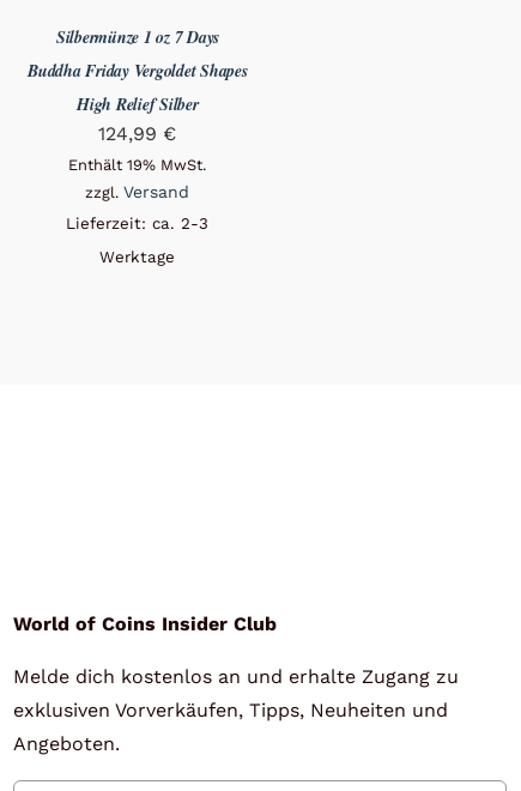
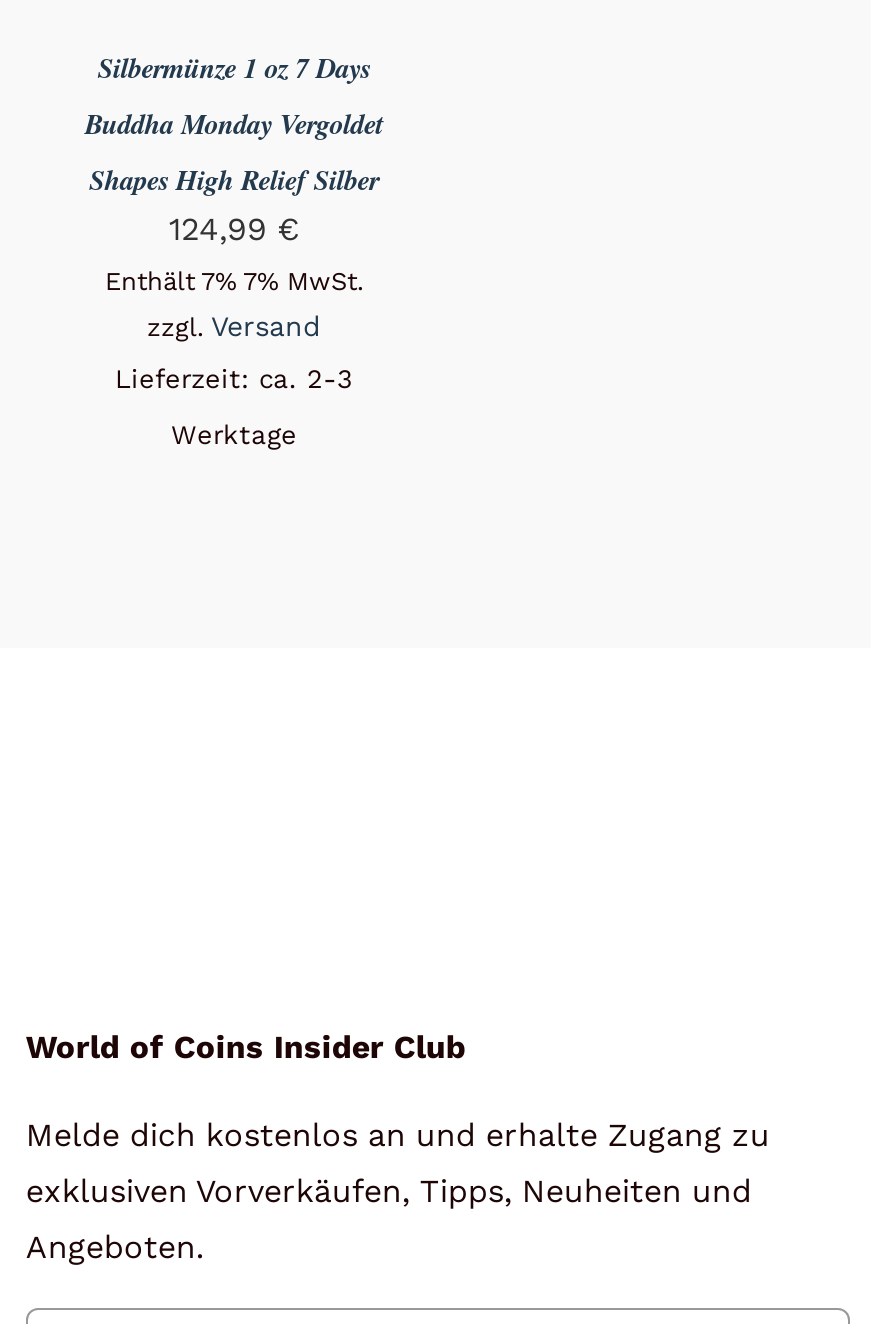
[28,58,248,116] Buddha Friday Vergoldet Shapes | High Relief Silber -> [85,103,383,199] Buddha Monday Vergoldet | Shapes High Relief Silber
[69,155,207,173] Enthält 19% MwSt. -> [105,265,363,295] Enthält 7% 7% MwSt.

